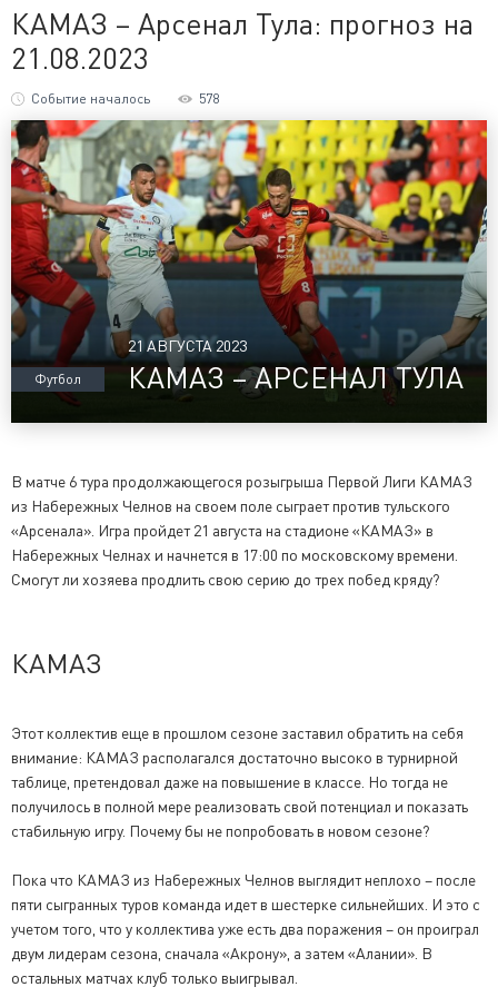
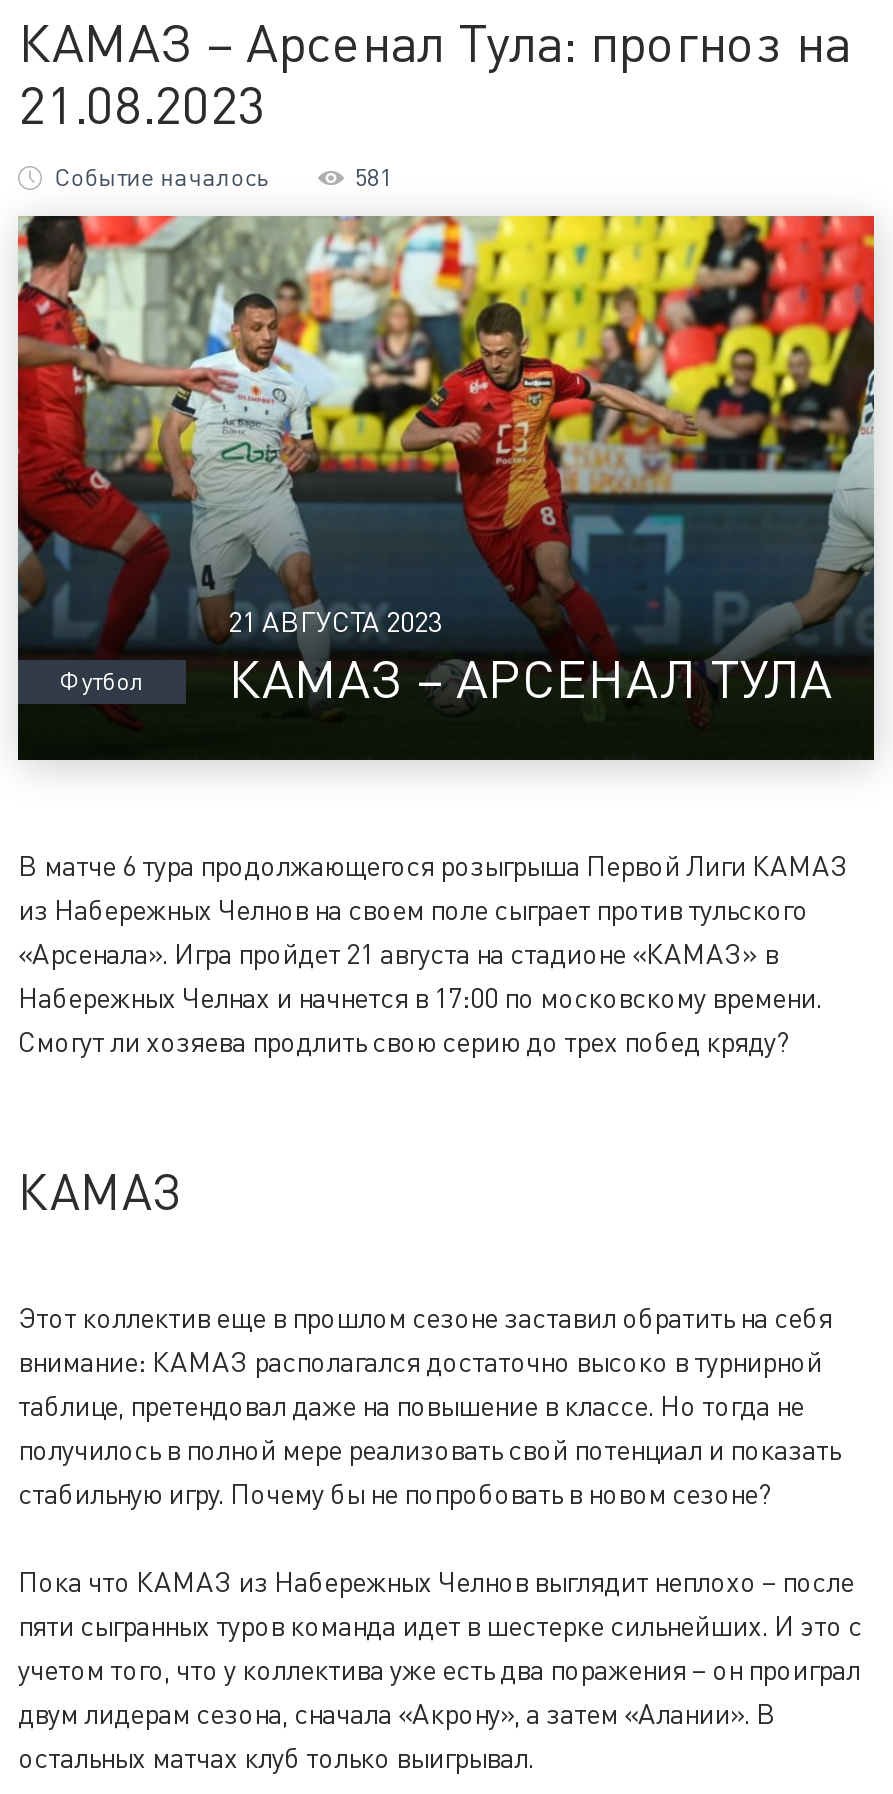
[198,90,218,107] 578 -> [355,162,391,192] 581

